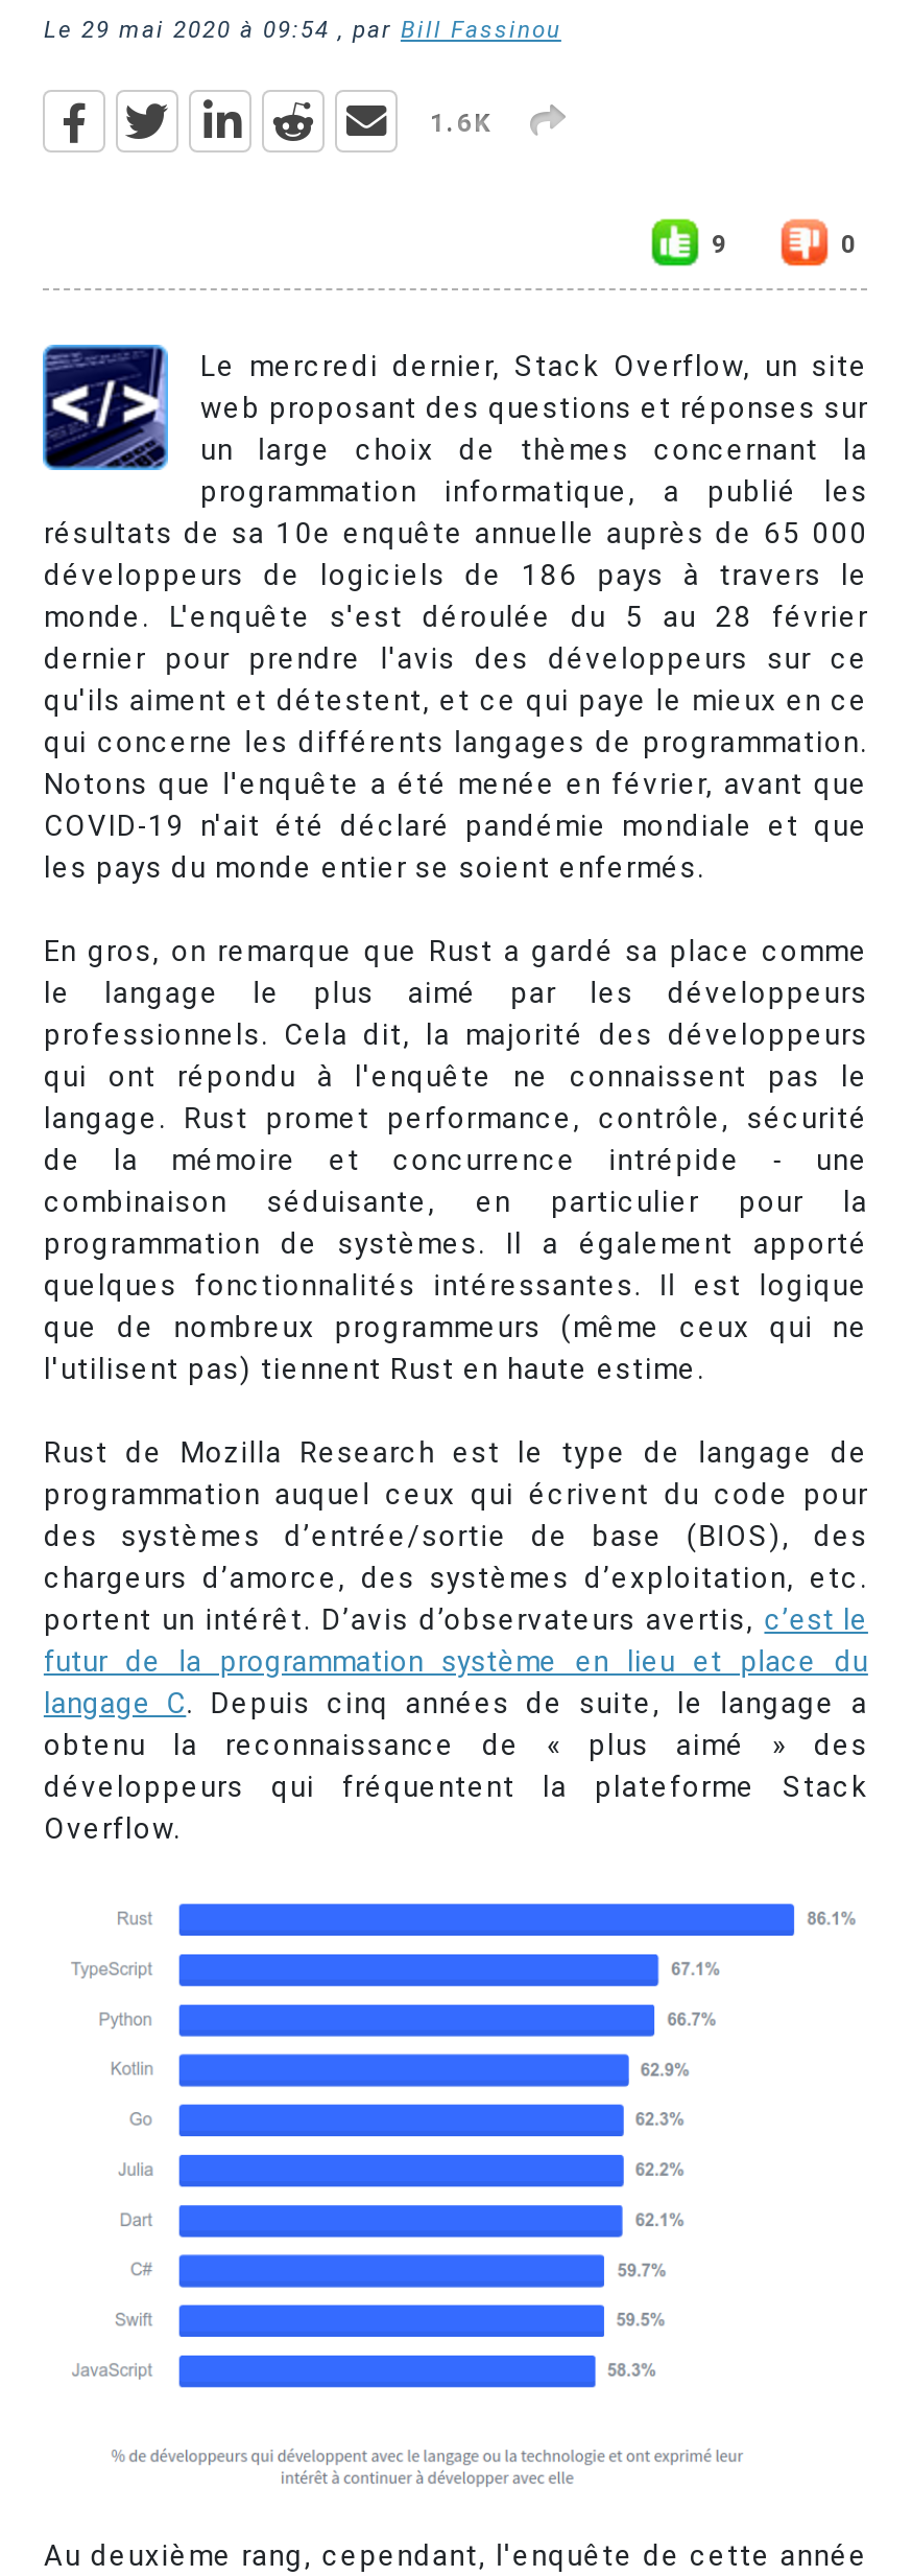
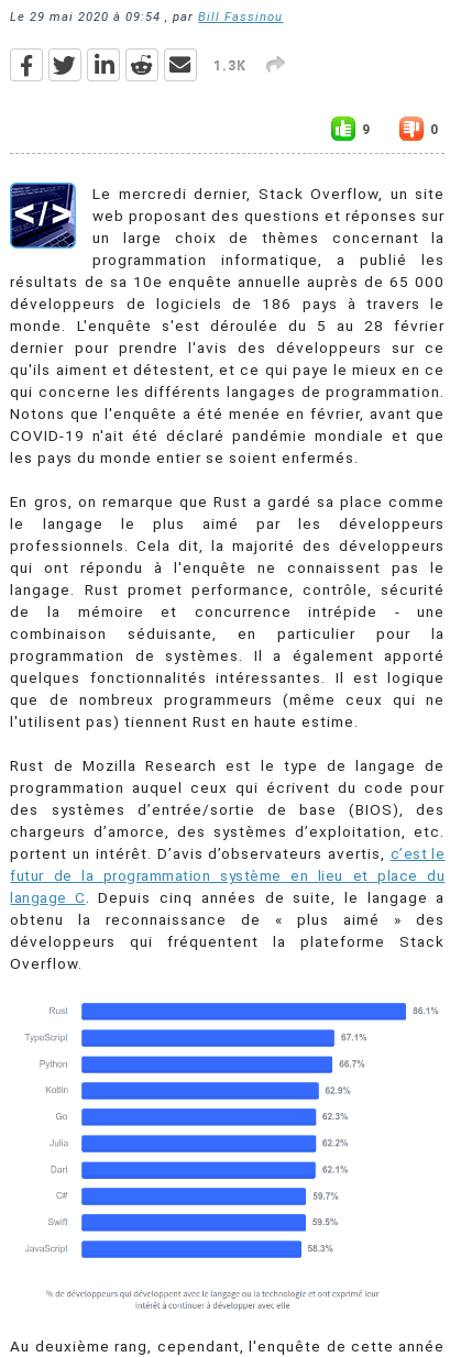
[430,109,492,139] 1.6K -> [214,59,247,74] 1.3K

